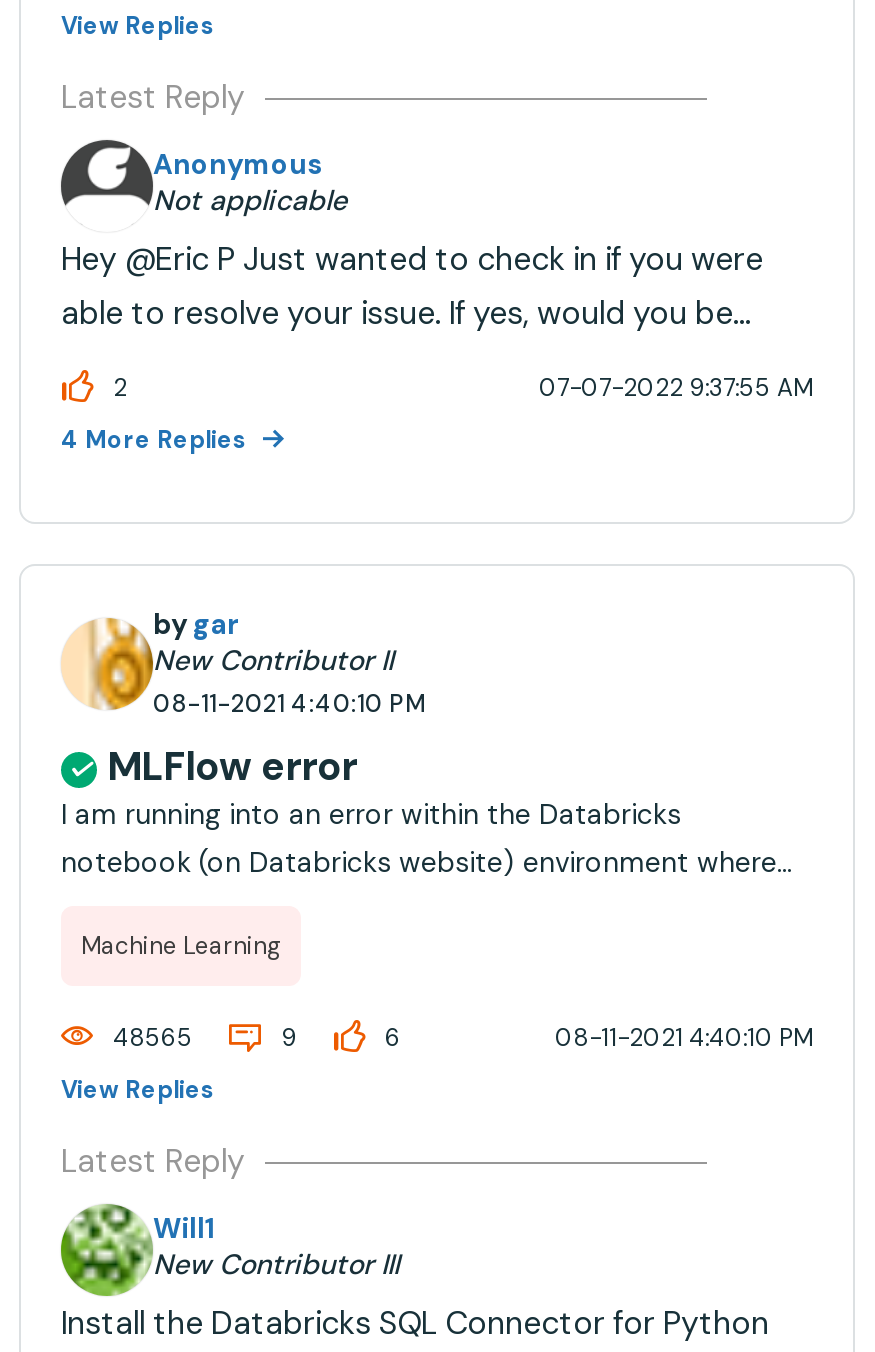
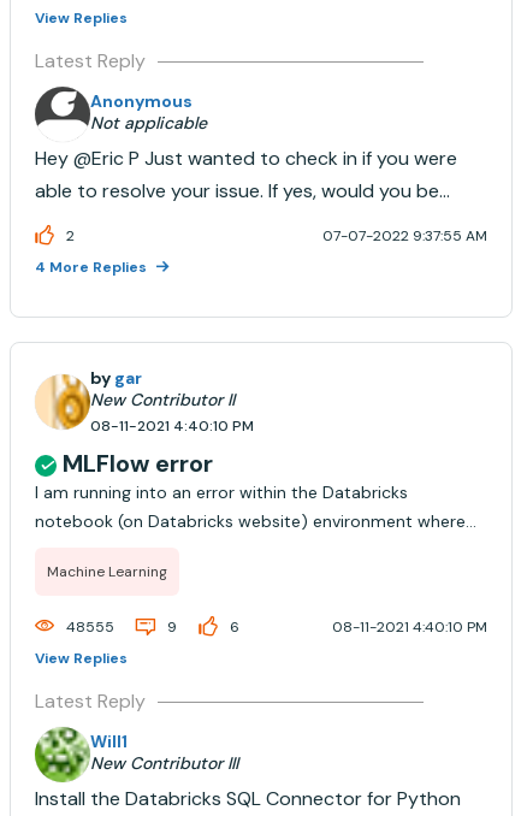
[113,1021,193,1053] 48565 -> [66,617,114,636] 48555

